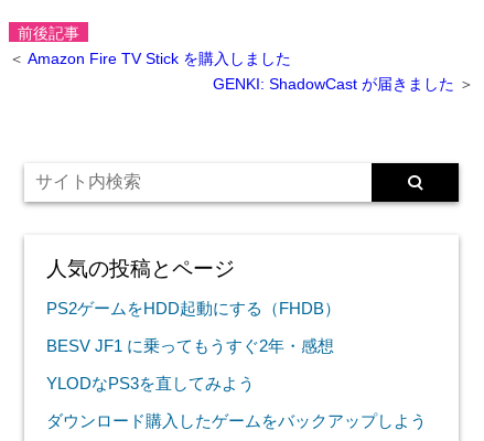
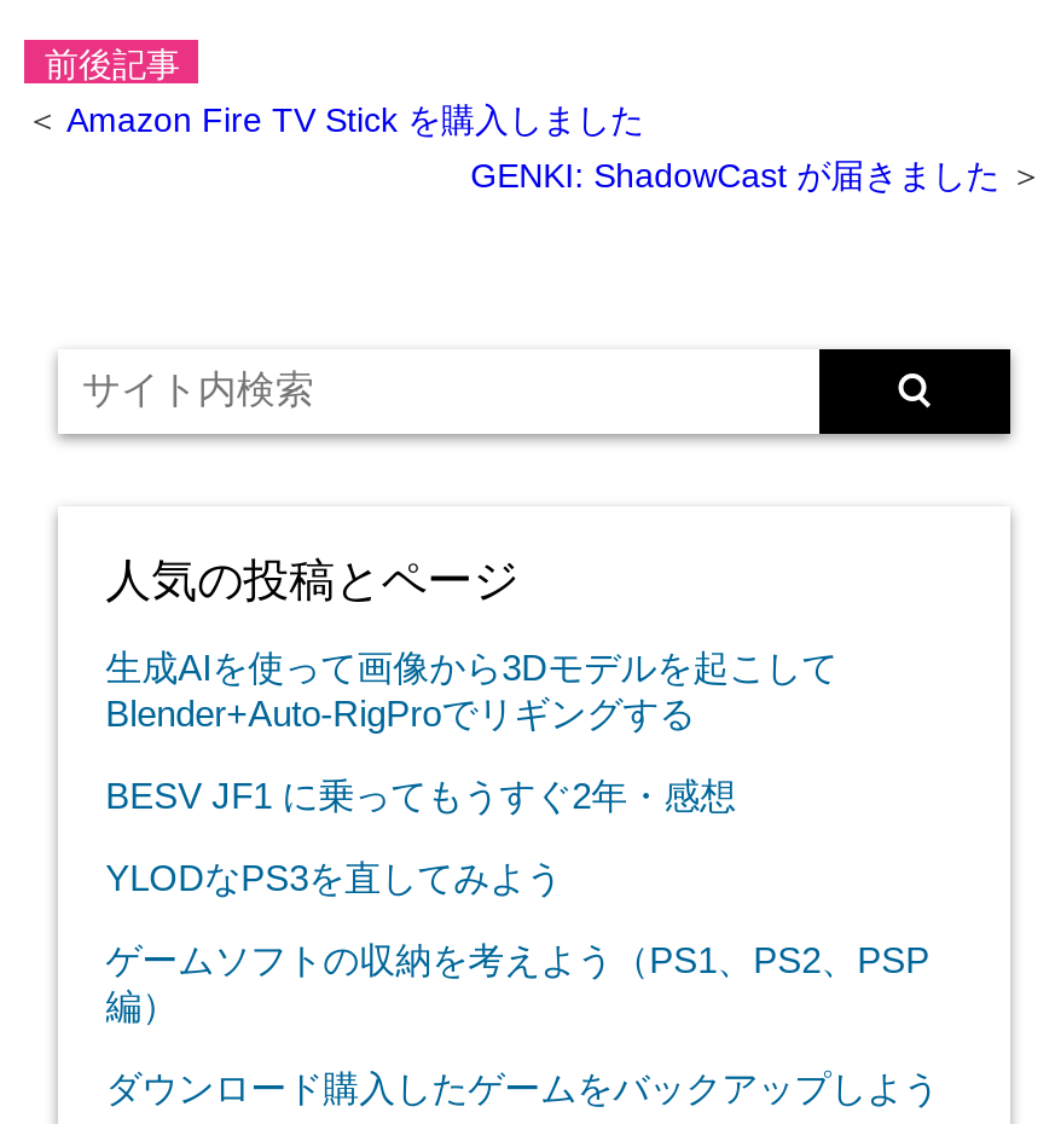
[46,299,340,317] PS2ゲームをHDD起動にする（FHDB） -> [105,646,838,733] 生成AIを使って画像から3Dモデルを起こして | Blender+Auto-RigProでリギングする
none -> [105,939,930,1026] ゲームソフトの収納を考えよう（PS1、PS2、PSP | 編）

